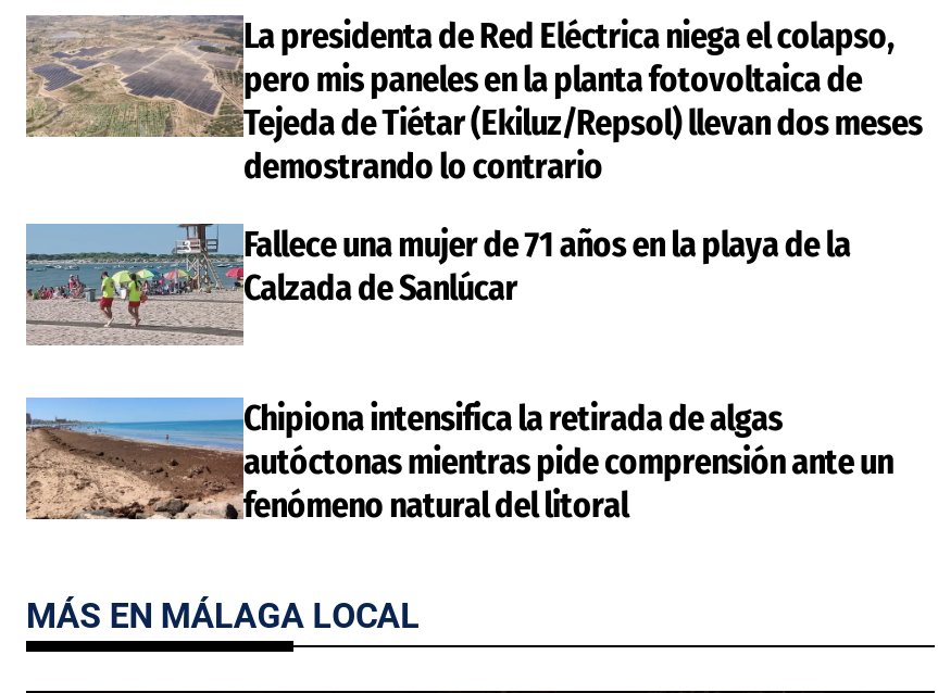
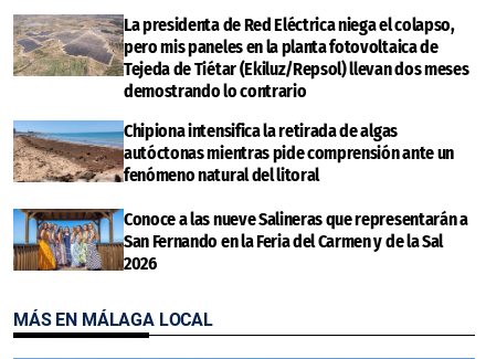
[243,223,851,308] Fallece una mujer de 71 años en la playa de la | Calzada de Sanlúcar -> none
moved [22,397,893,526] -> [11,120,454,185]: [image] | Chipiona intensifica la retirada de algas | autóctonas mientras pide comprensión ante un | fenómeno natural del litoral
none -> [13,208,468,274] [image] | Conoce a las nueve Salineras que representarán a | San Fernando en la Feria del Carmen y de la Sal | 2026

